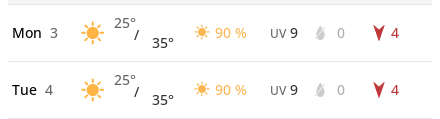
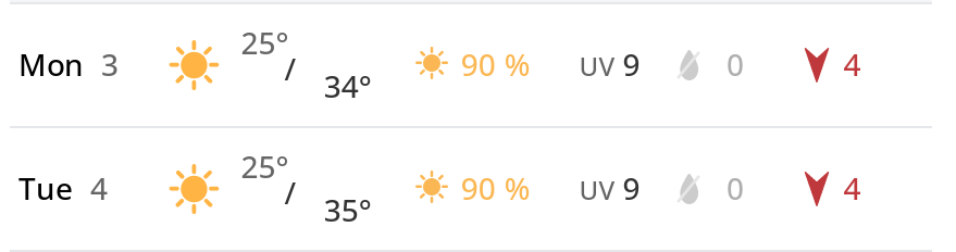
[152,33,174,52] 35° -> [324,65,372,106] 34°

